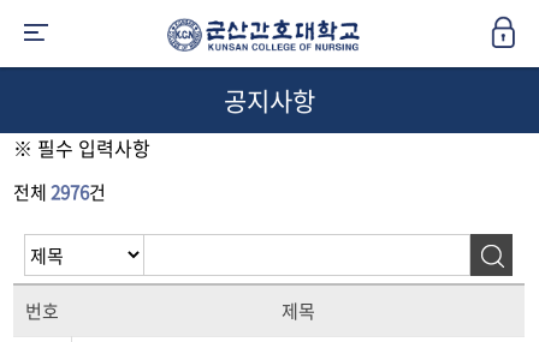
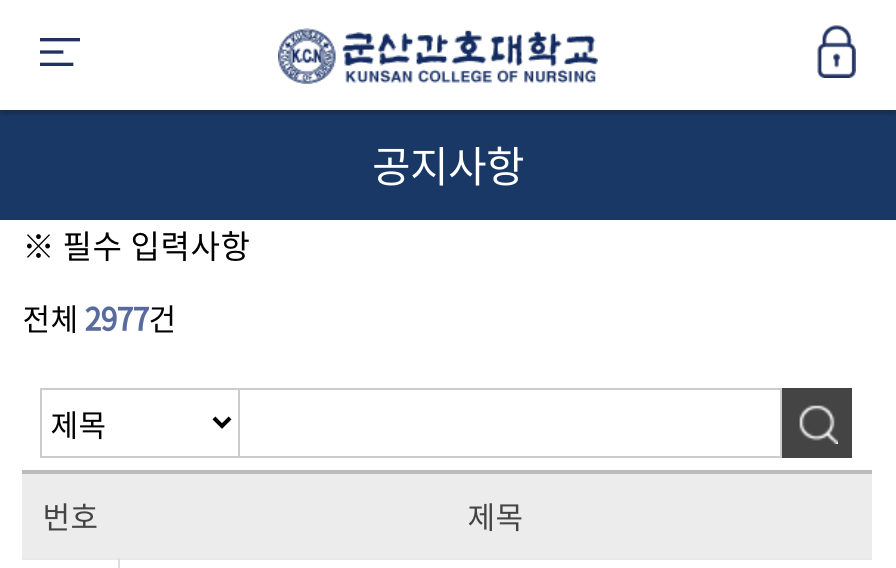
[13,179,106,205] 전체 2976건 -> [22,296,176,340] 전체 2977건

